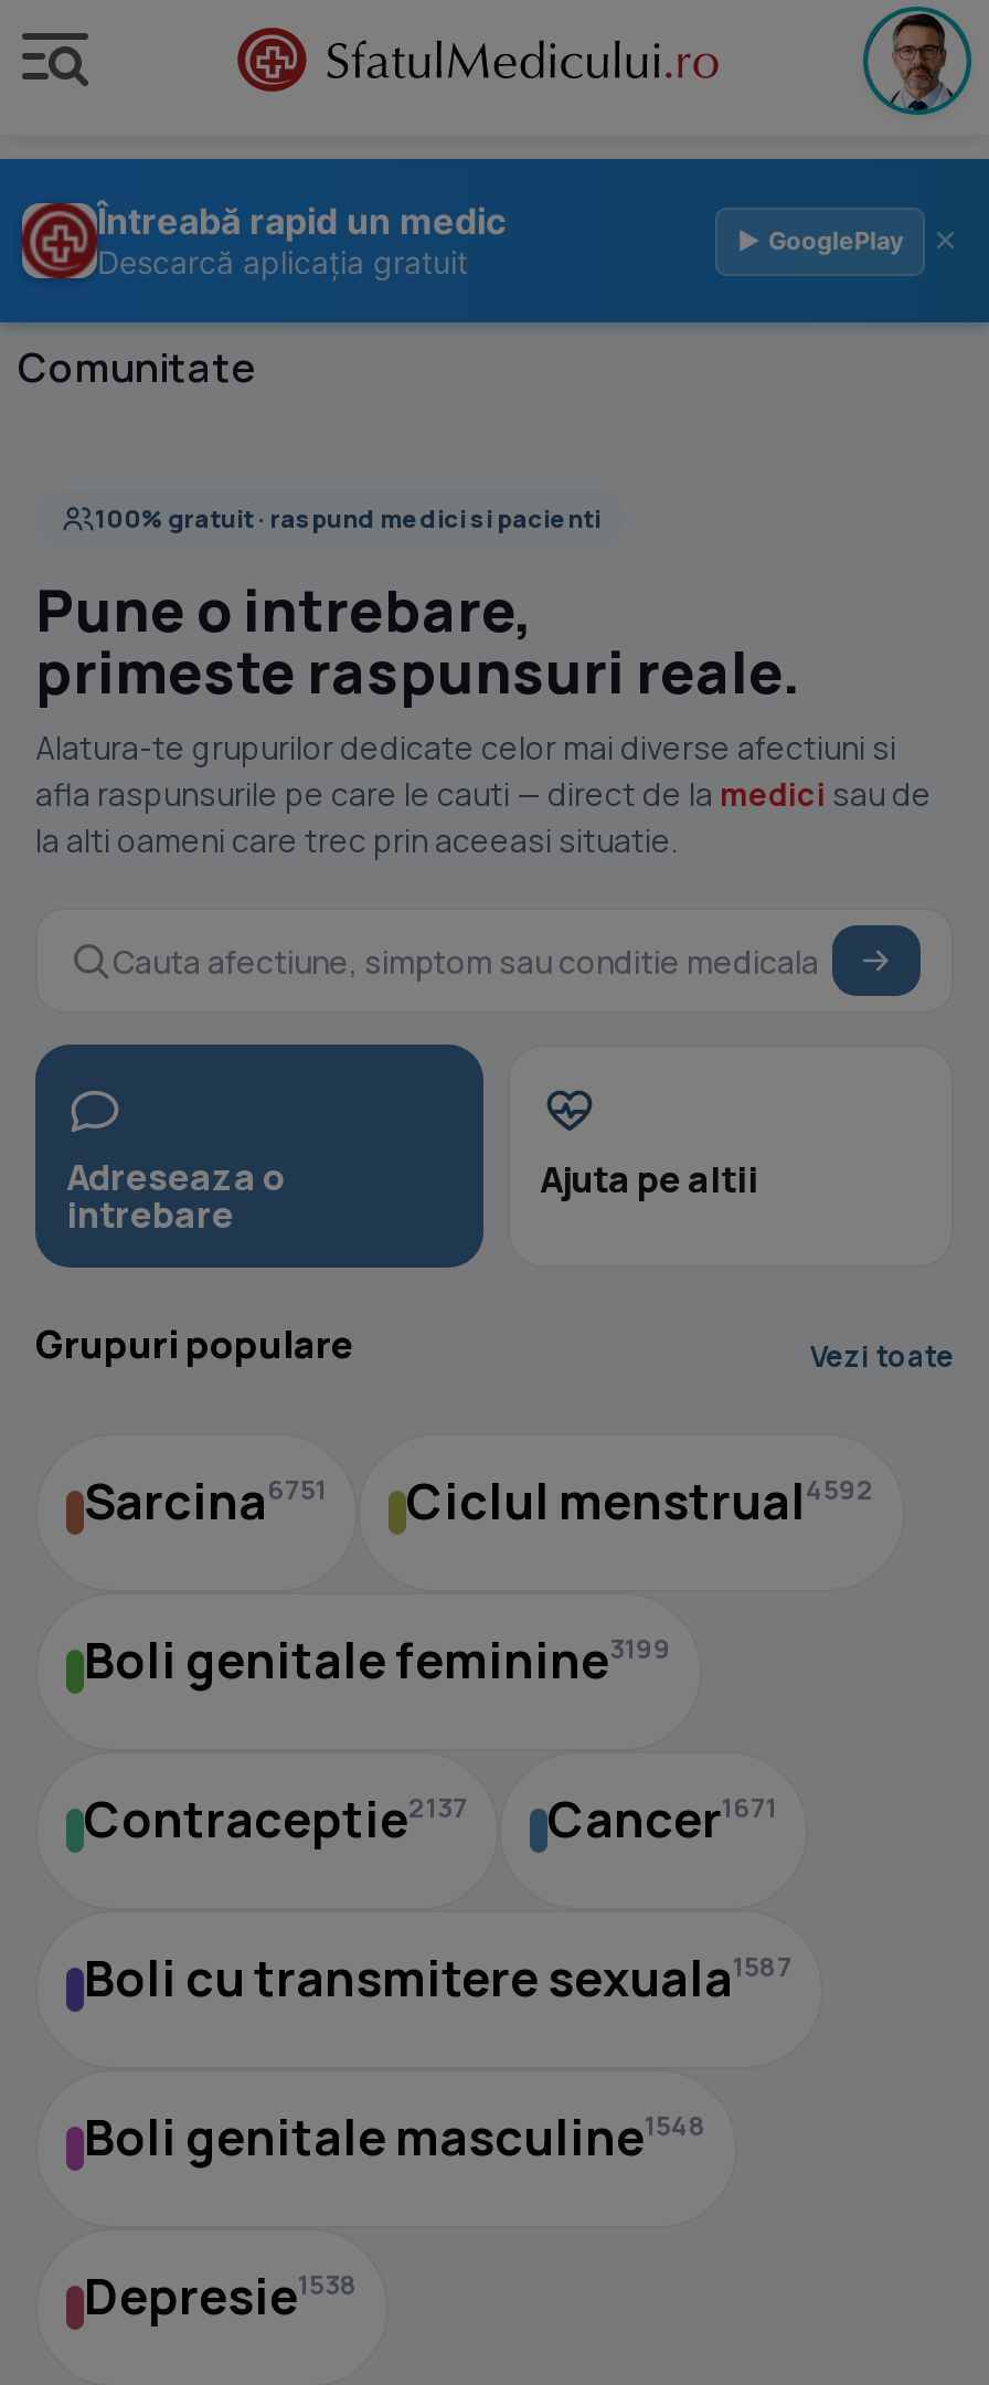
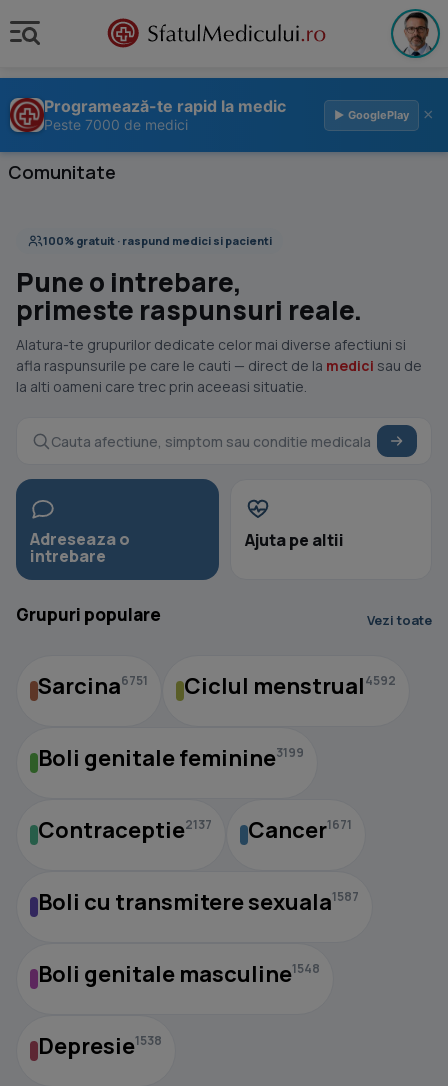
[97,199,506,280] Întreabă rapid un medic | Descarcă aplicația gratuit -> [44,96,286,133] Programează-te rapid la medic | Peste 7000 de medici

